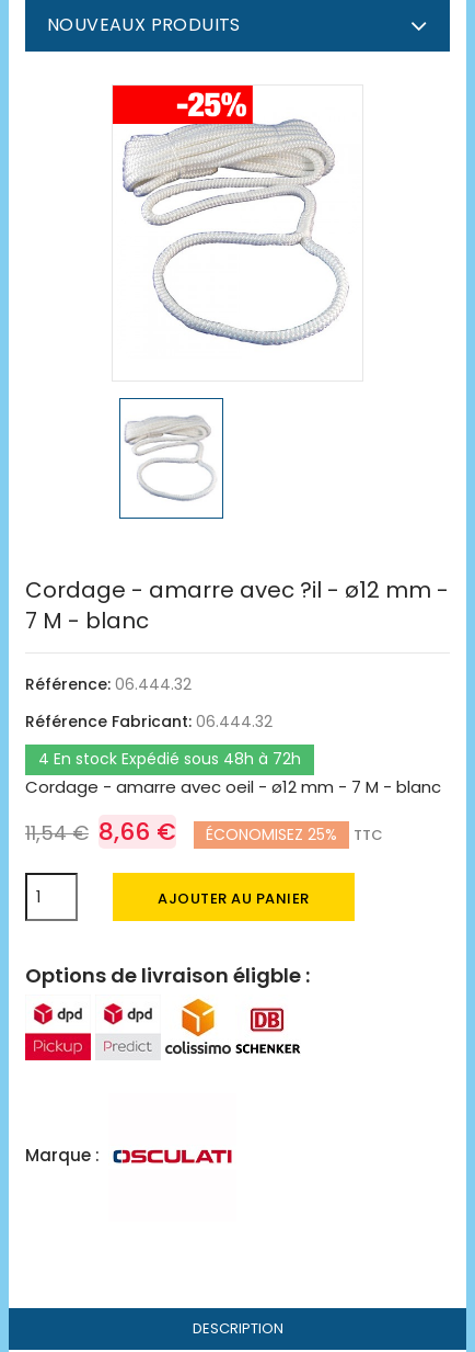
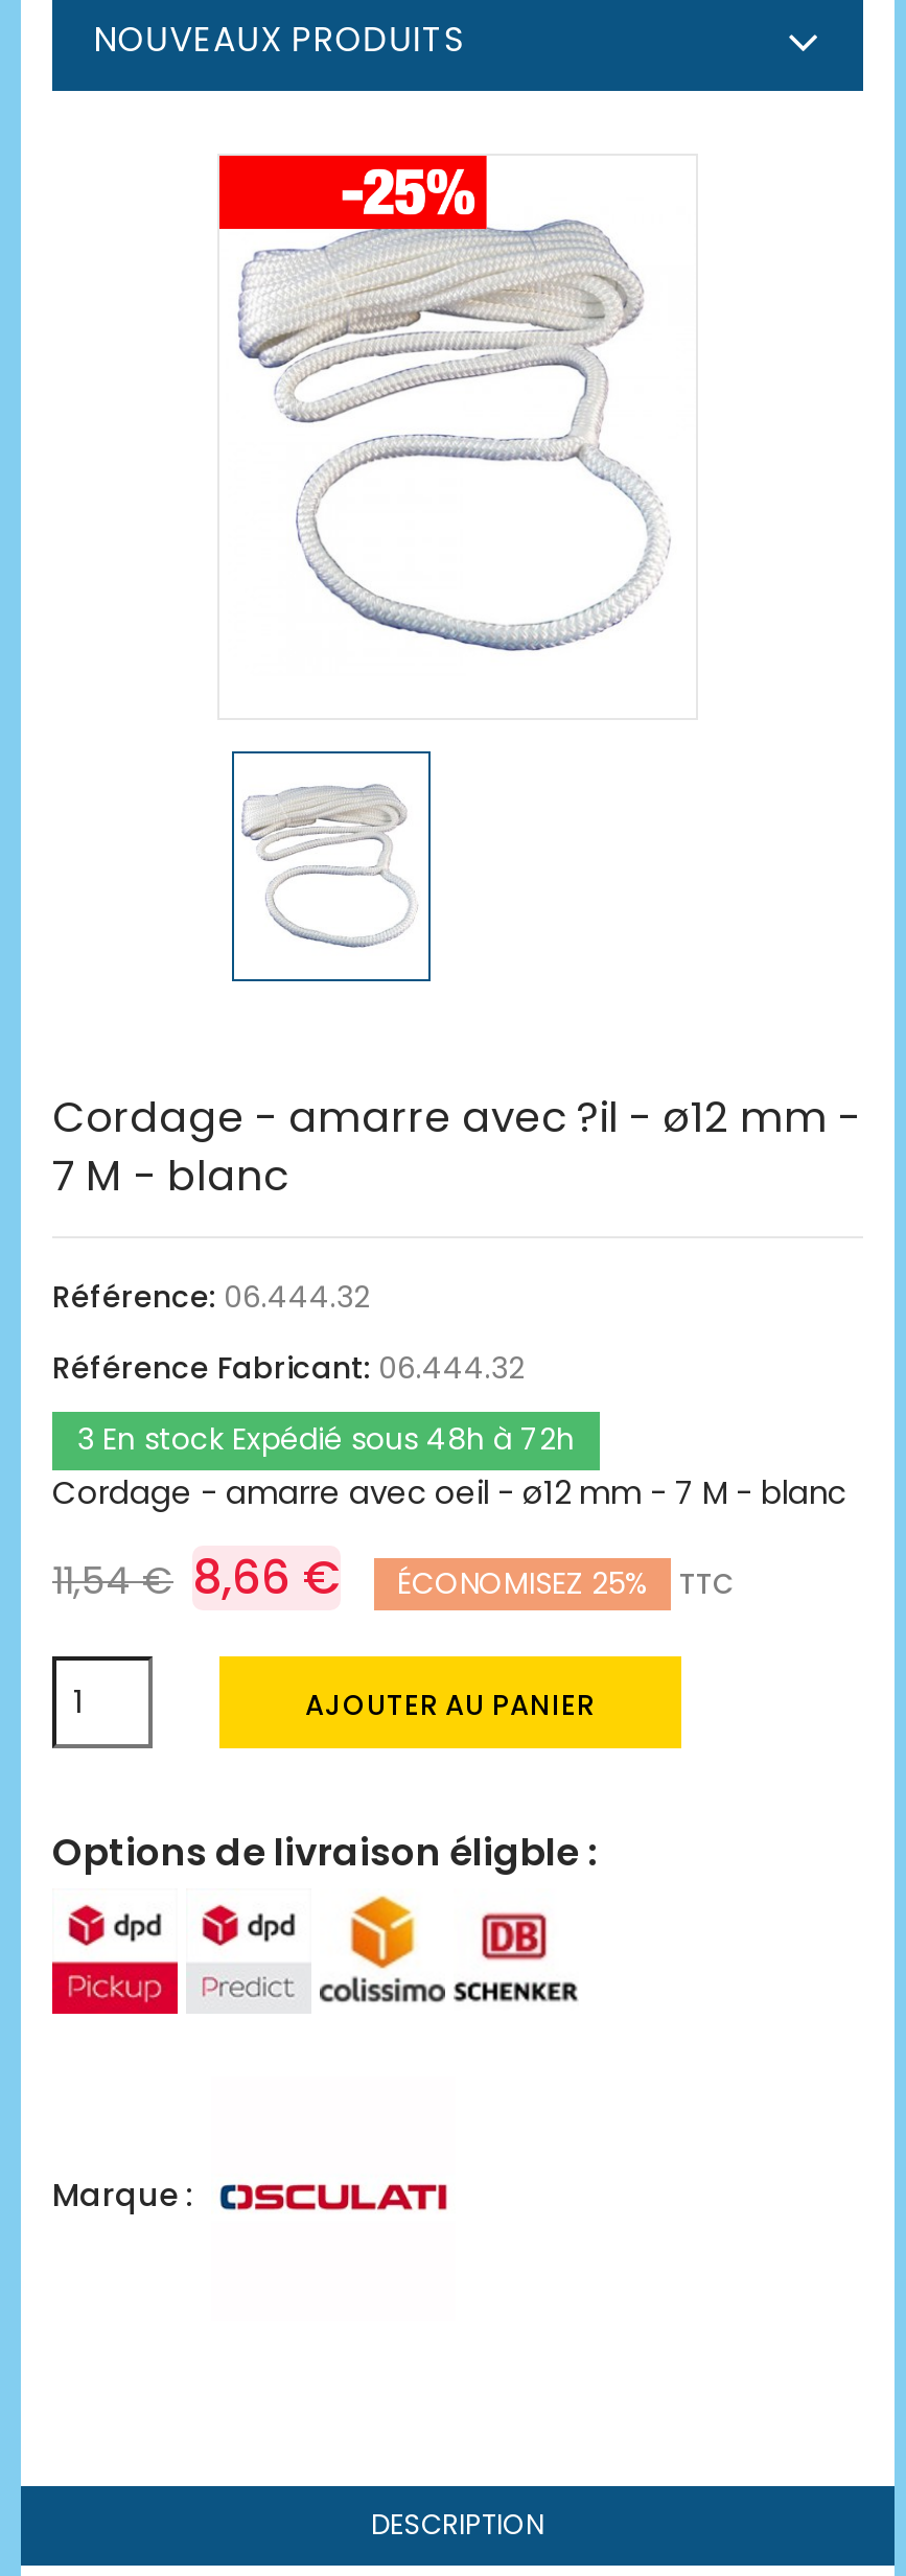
[38,747,301,769] 4 En stock Expédié sous 48h à 72h -> [77,1417,575,1459] 3 En stock Expédié sous 48h à 72h

